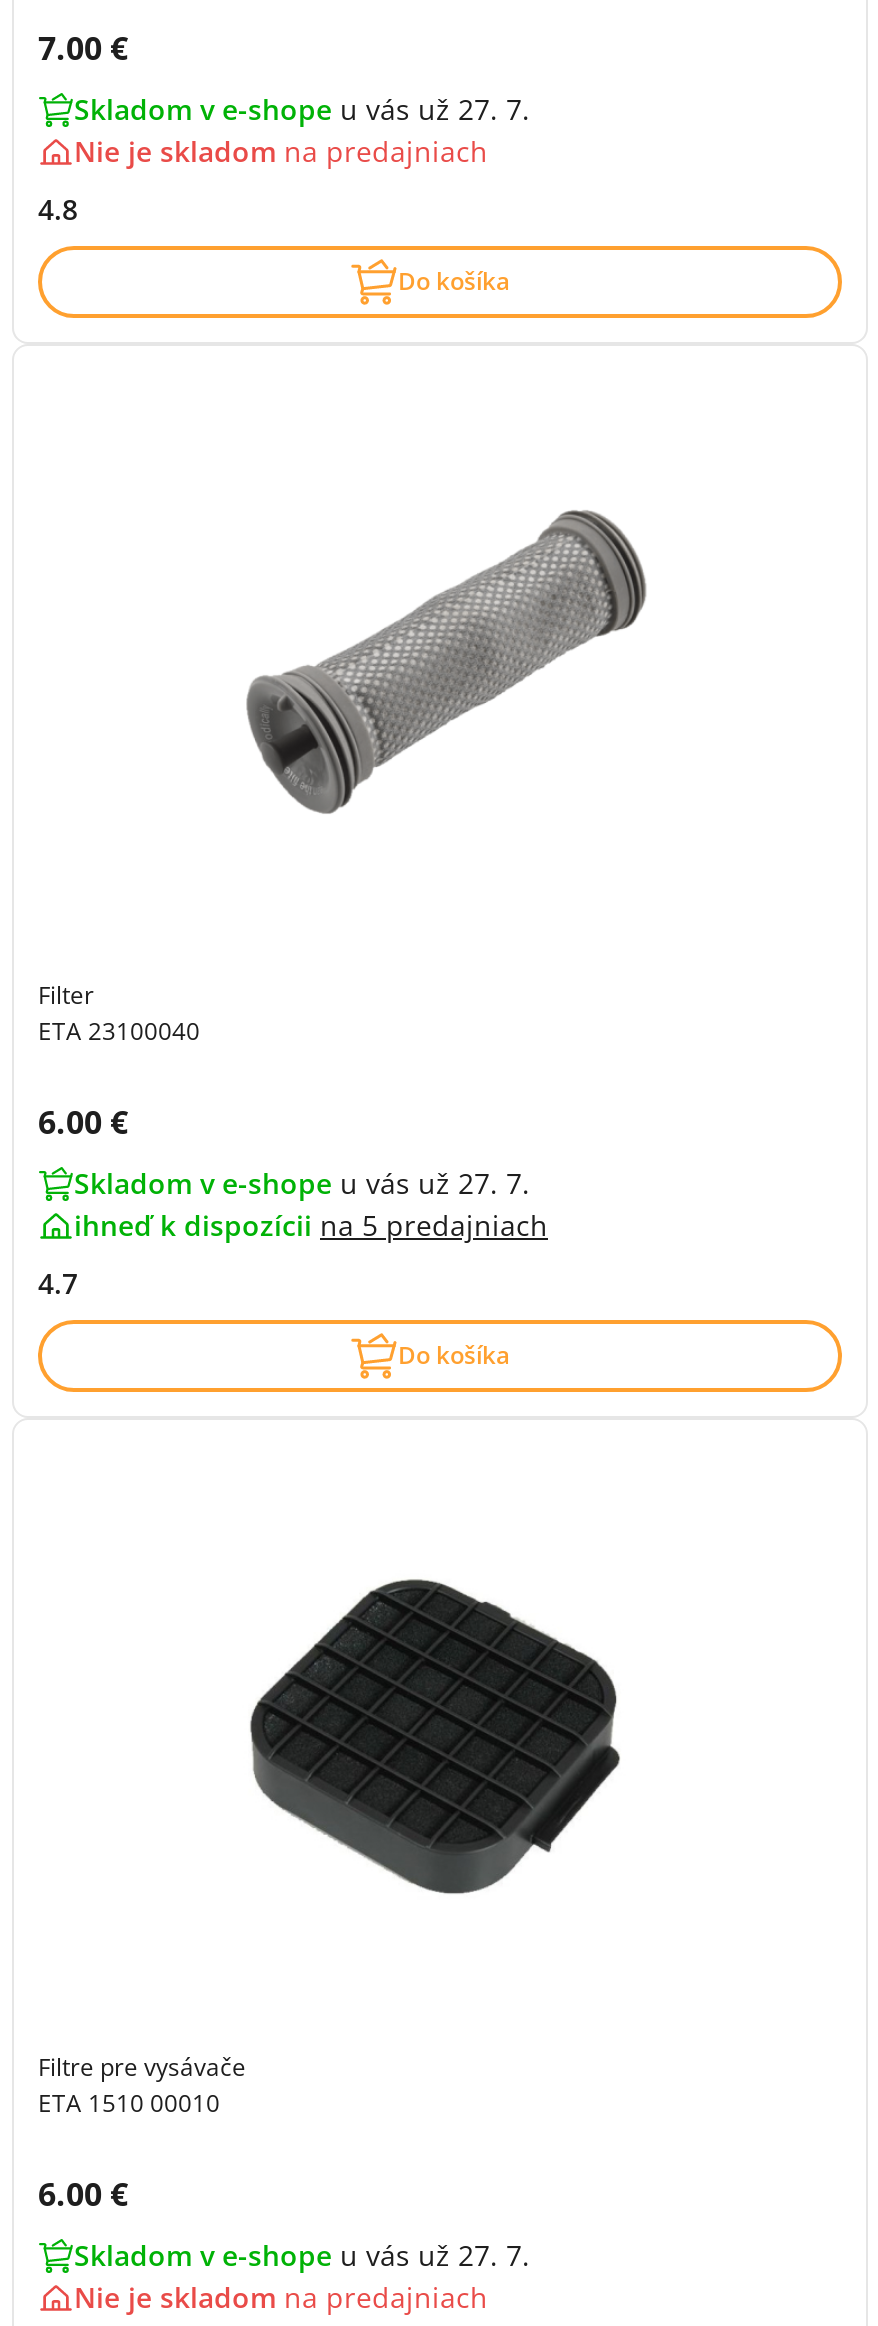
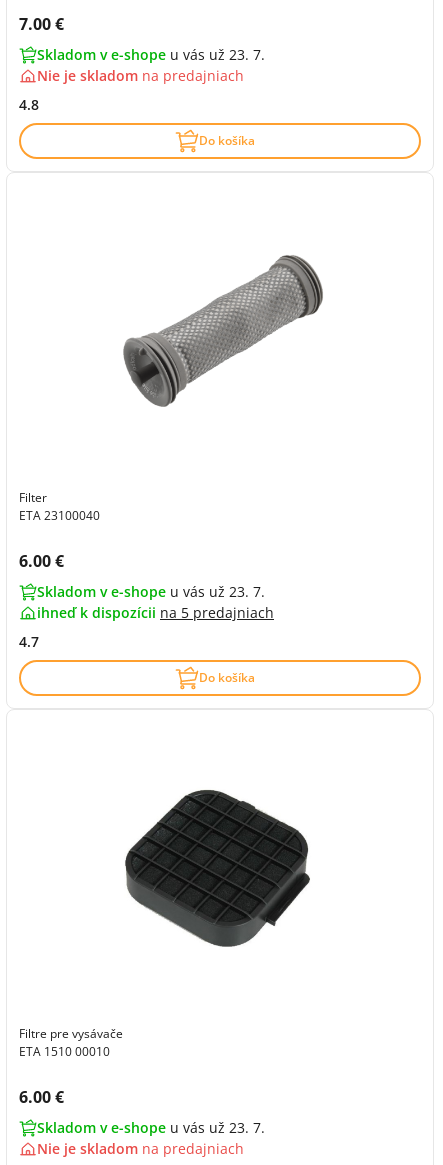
[74,90,530,128] Skladom v e-shope u vás už 27. 7. -> [37,45,265,64] Skladom v e-shope u vás už 23. 7.
[74,1164,530,1202] Skladom v e-shope u vás už 27. 7. -> [37,582,265,601] Skladom v e-shope u vás už 23. 7.
[74,2237,530,2275] Skladom v e-shope u vás už 27. 7. -> [37,1118,265,1137] Skladom v e-shope u vás už 23. 7.

